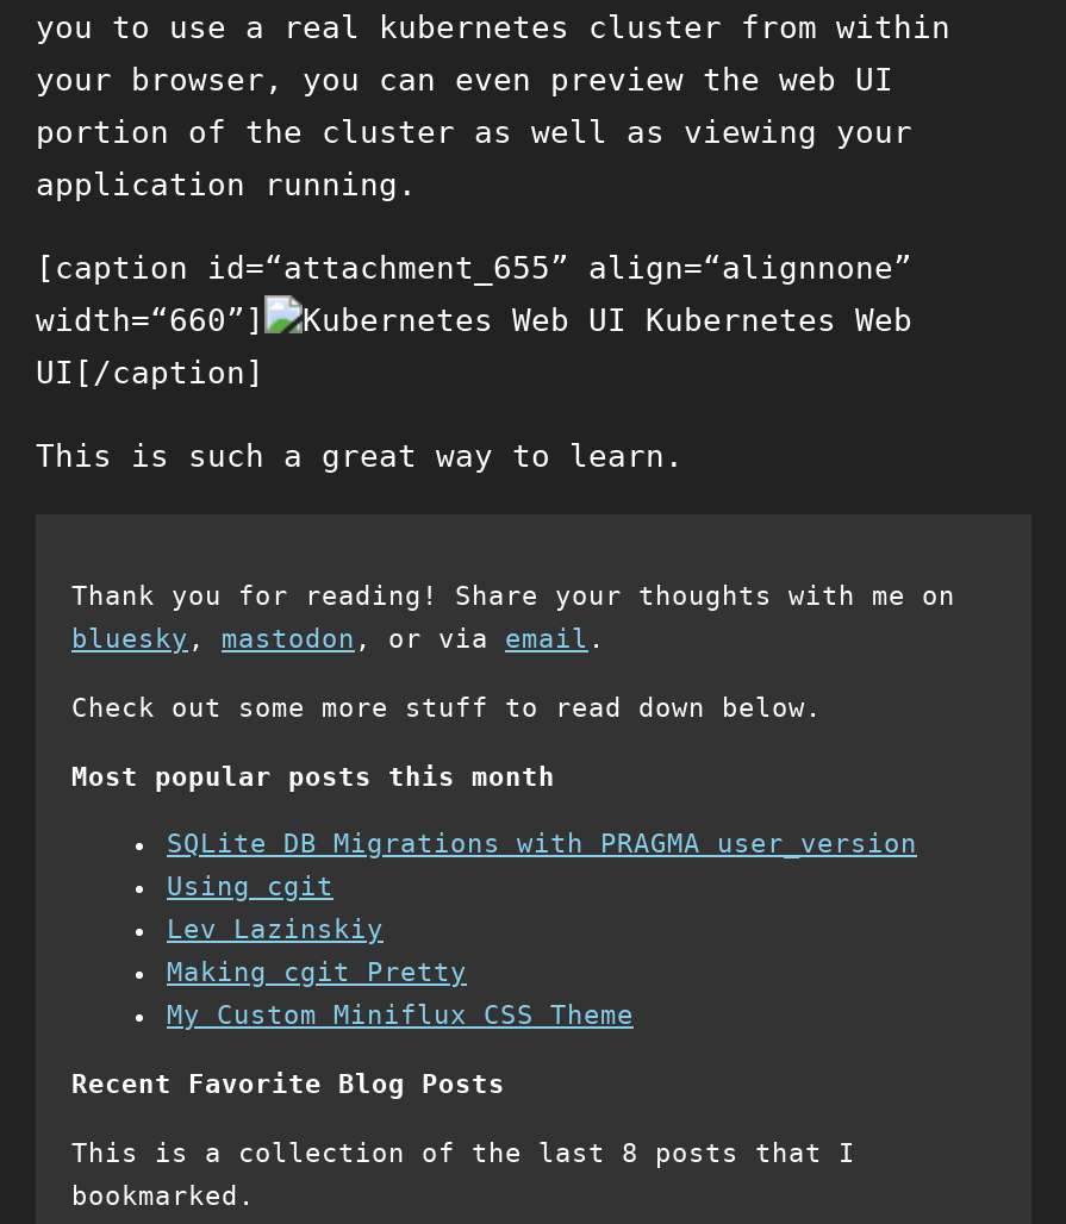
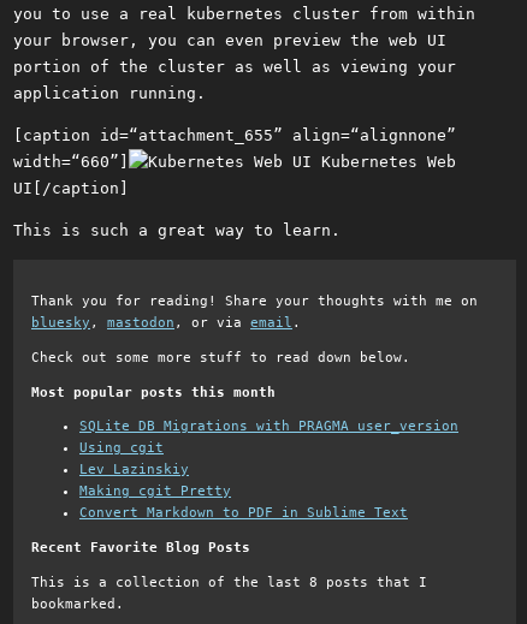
[167,1001,634,1032] My Custom Miniflux CSS Theme -> [79,506,408,521] Convert Markdown to PDF in Sublime Text

